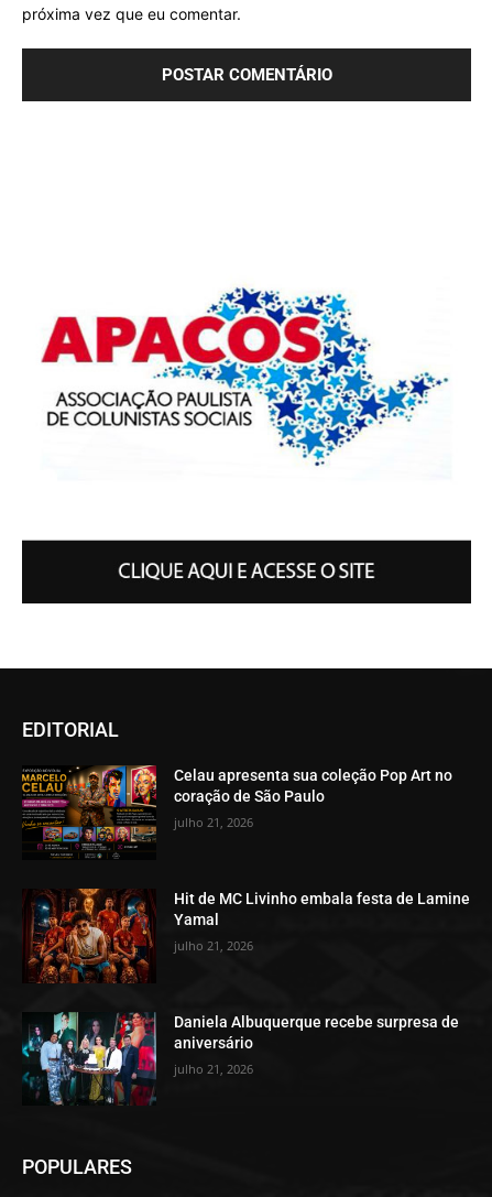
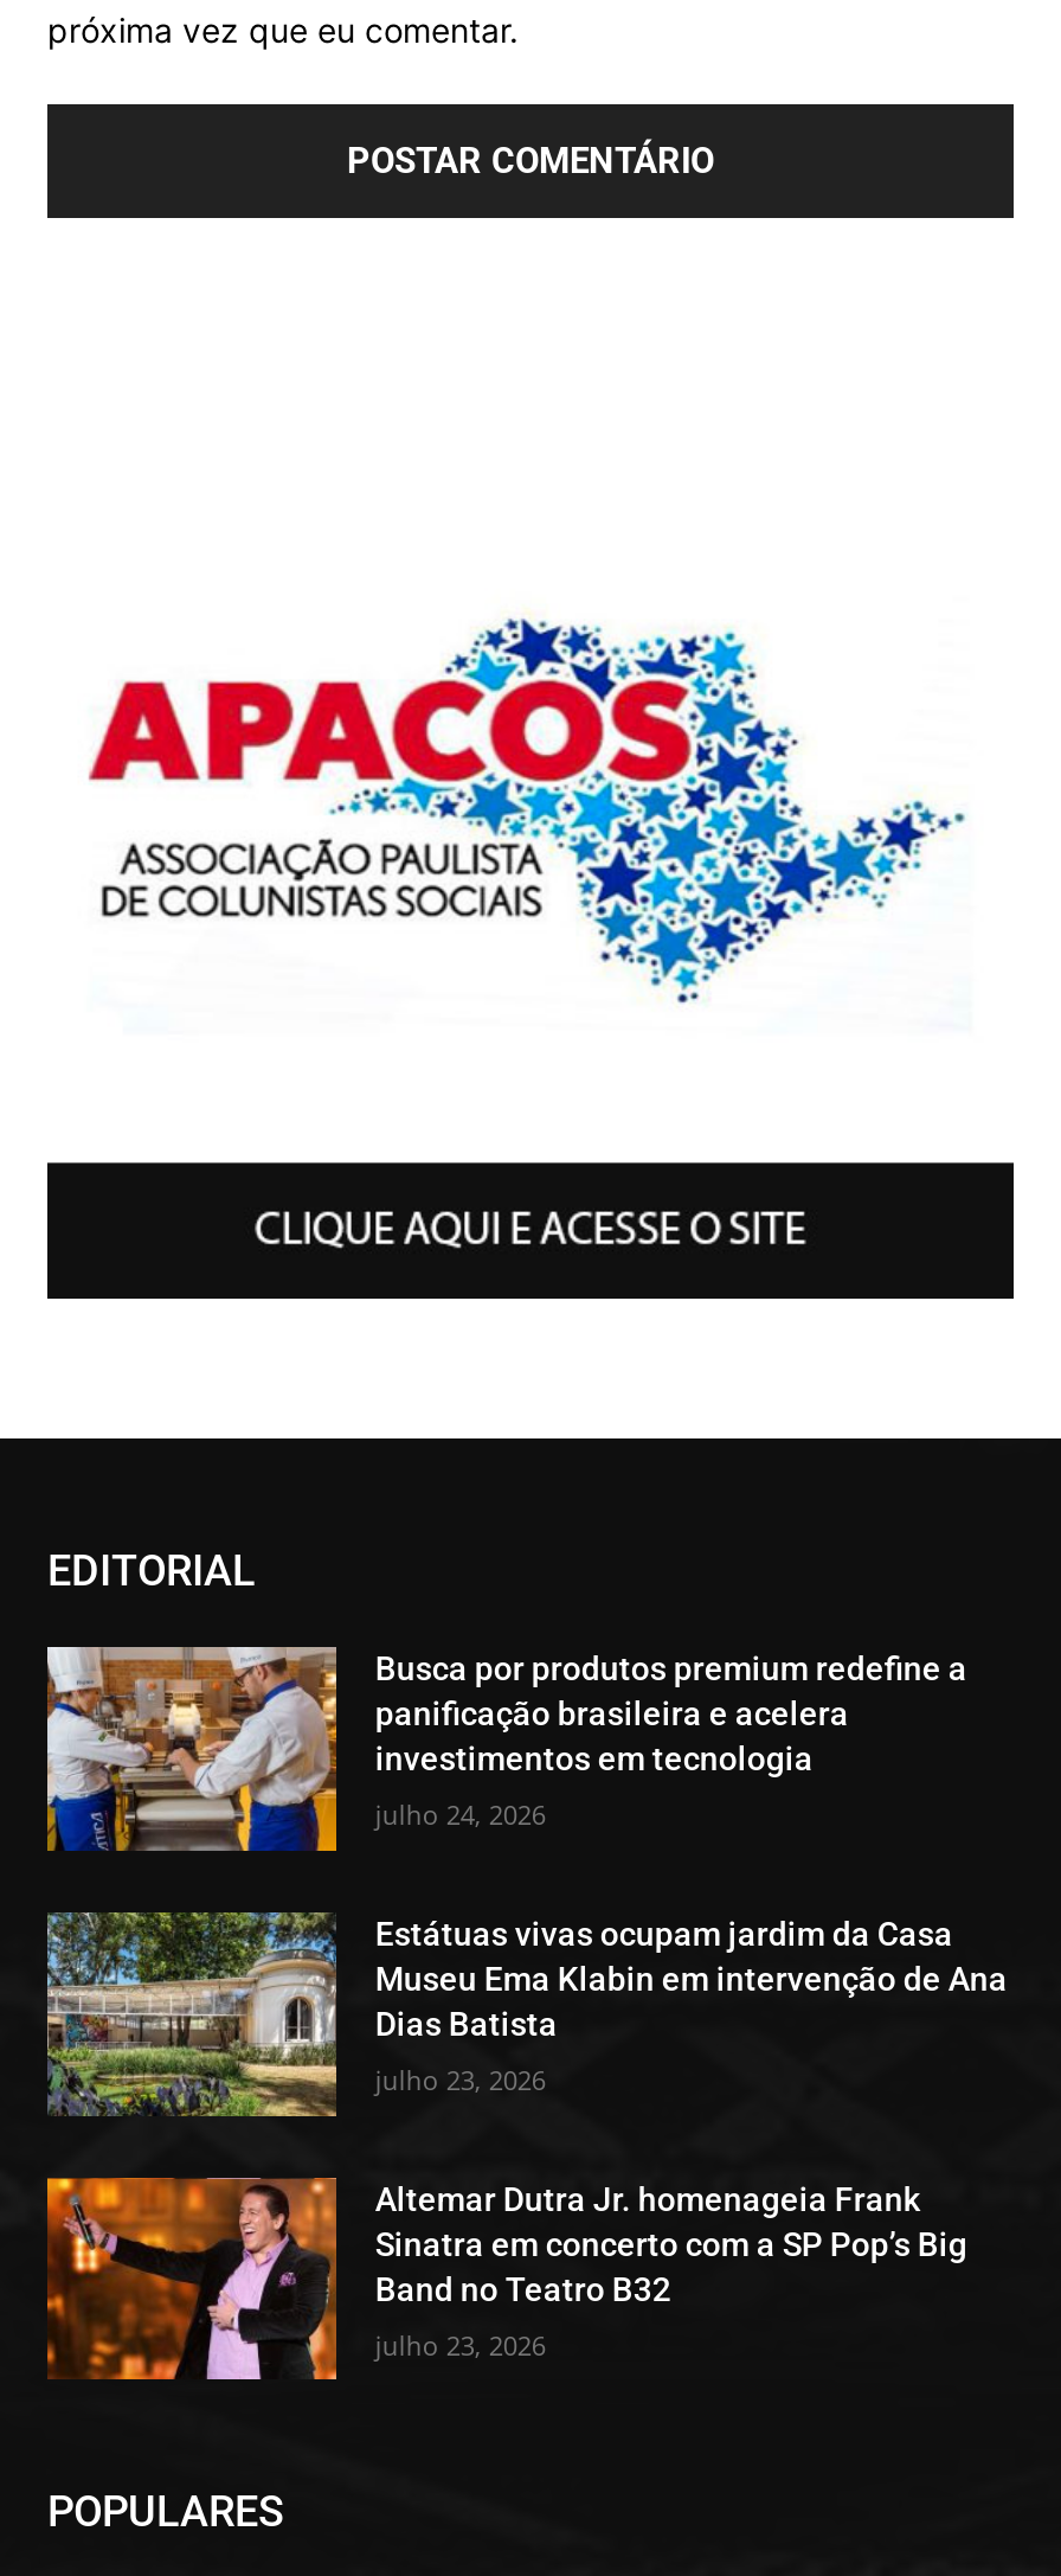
[22,765,453,860] [image] | Celau apresenta sua coleção Pop Art no | coração de São Paulo -> [45,1645,967,1853] [image] | Busca por produtos premium redefine a | panificação brasileira e acelera | investimentos em tecnologia
[174,814,254,831] julho 21, 2026 -> [375,1797,546,1833] julho 24, 2026
[22,889,470,983] [image] | Hit de MC Livinho embala festa de Lamine | Yamal -> [45,1910,1007,2119] [image] | Estátuas vivas ocupam jardim da Casa | Museu Ema Klabin em intervenção de Ana | Dias Batista
[174,937,254,954] julho 21, 2026 -> [375,2062,546,2097] julho 23, 2026
[21,1012,459,1106] [image] | Daniela Albuquerque recebe surpresa de | aniversário -> [45,2175,967,2382] [image] | Altemar Dutra Jr. homenageia Frank | Sinatra em concerto com a SP Pop’s Big | Band no Teatro B32
[174,1060,254,1077] julho 21, 2026 -> [375,2326,546,2362] julho 23, 2026

